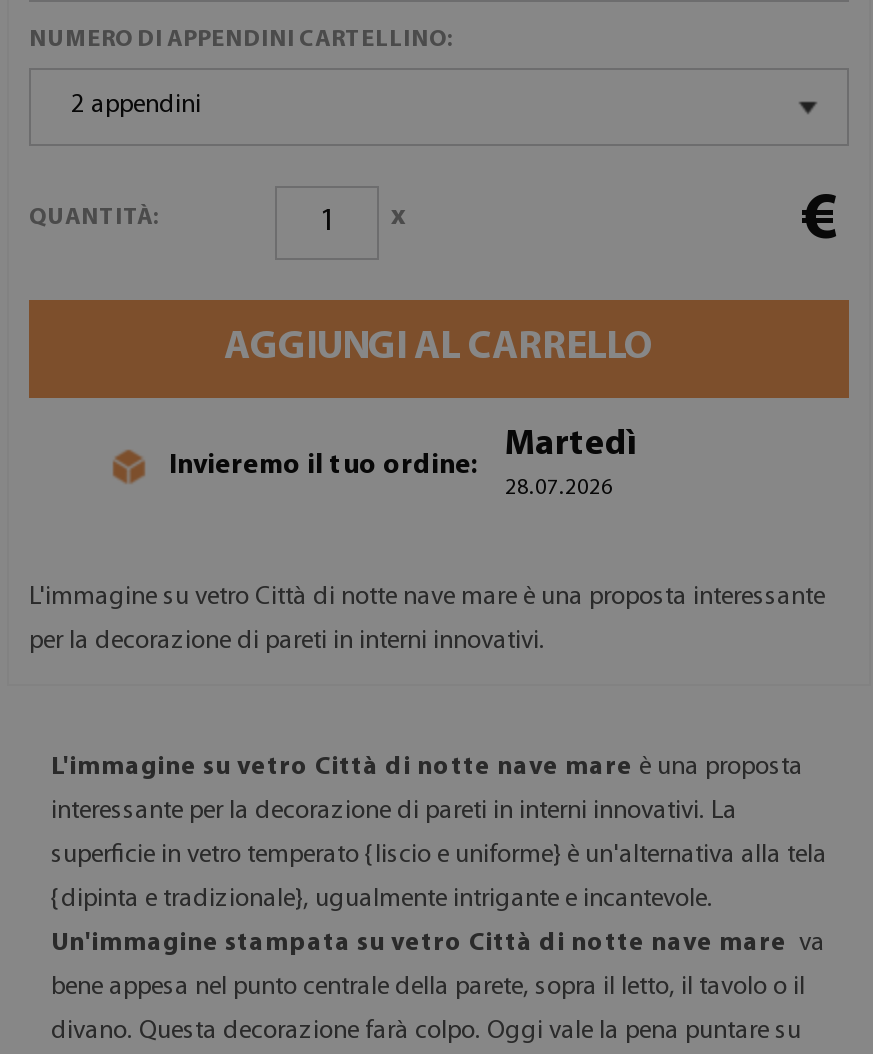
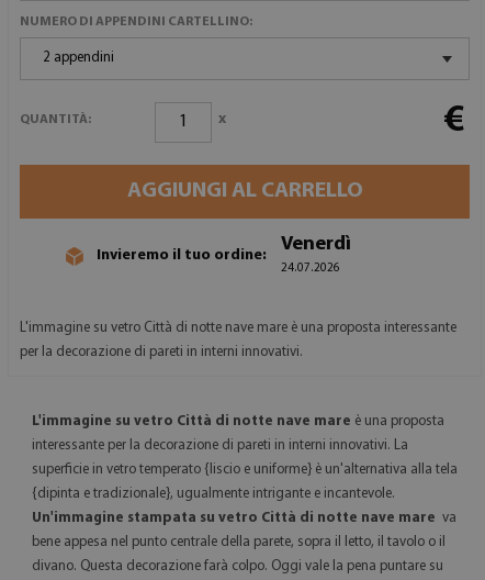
[505,425,637,499] Martedì | 28.07.2026 -> [281,234,351,274] Venerdì | 24.07.2026

